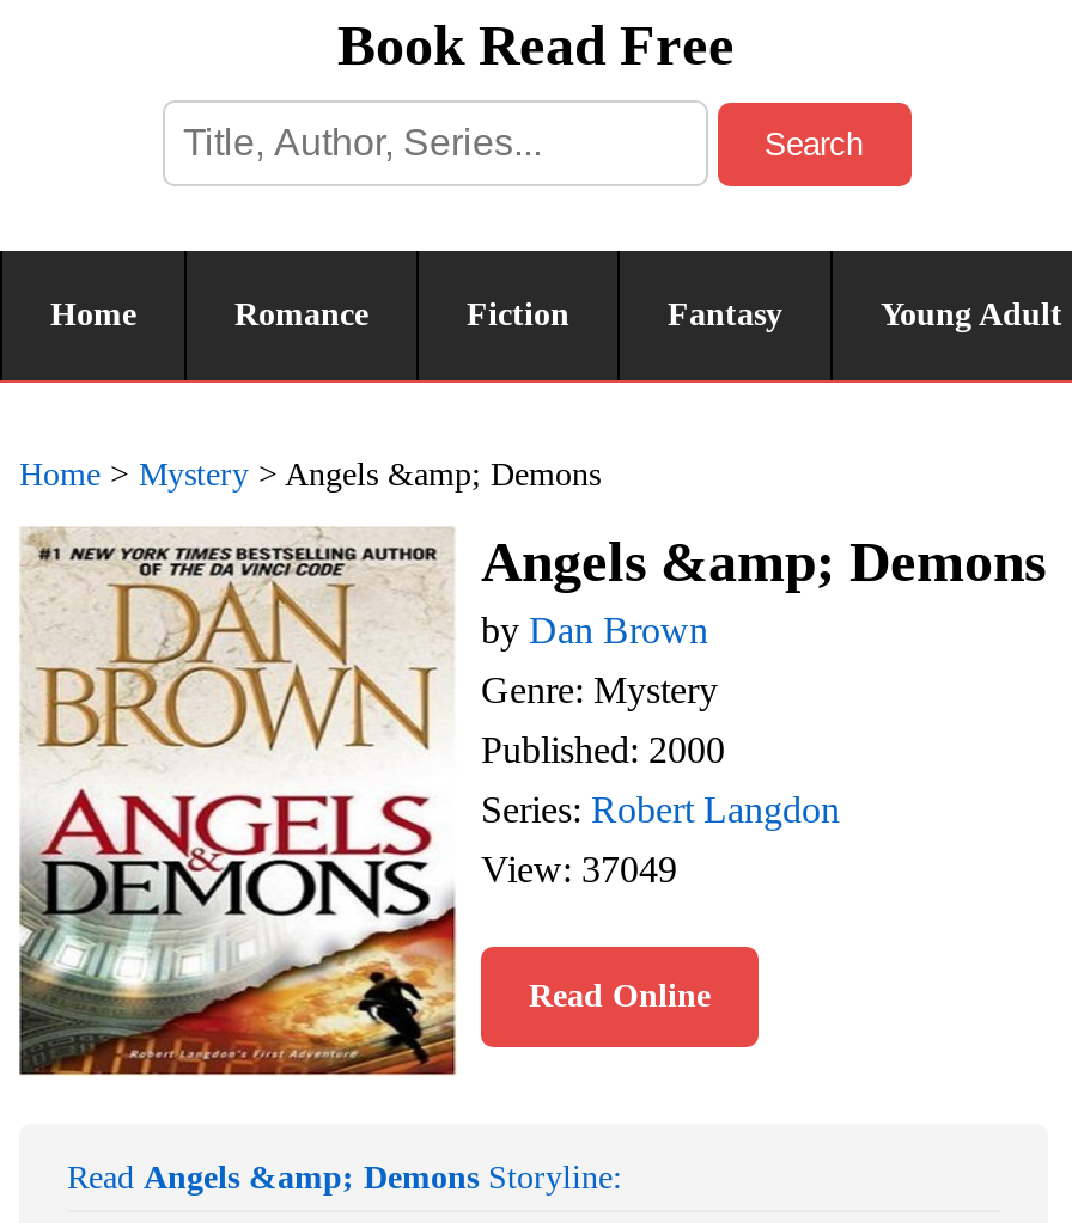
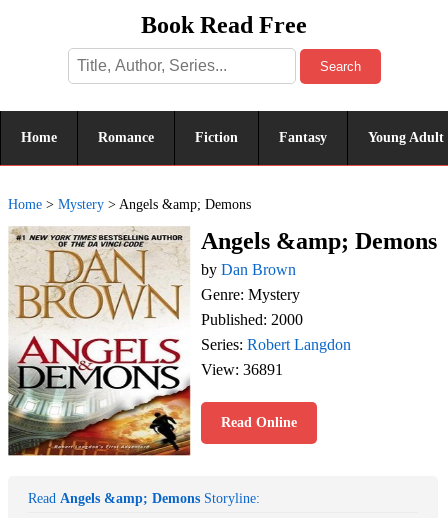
[481,849,677,889] View: 37049 -> [201,361,283,378] View: 36891

